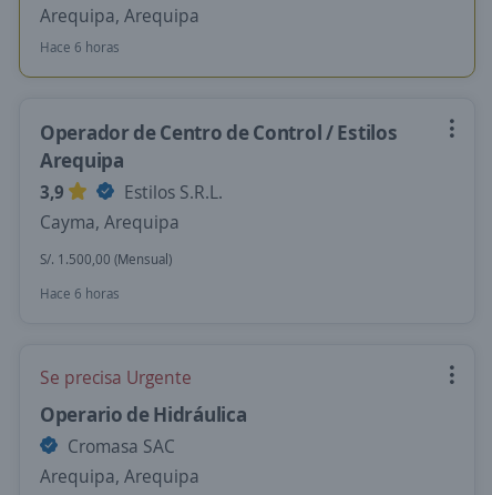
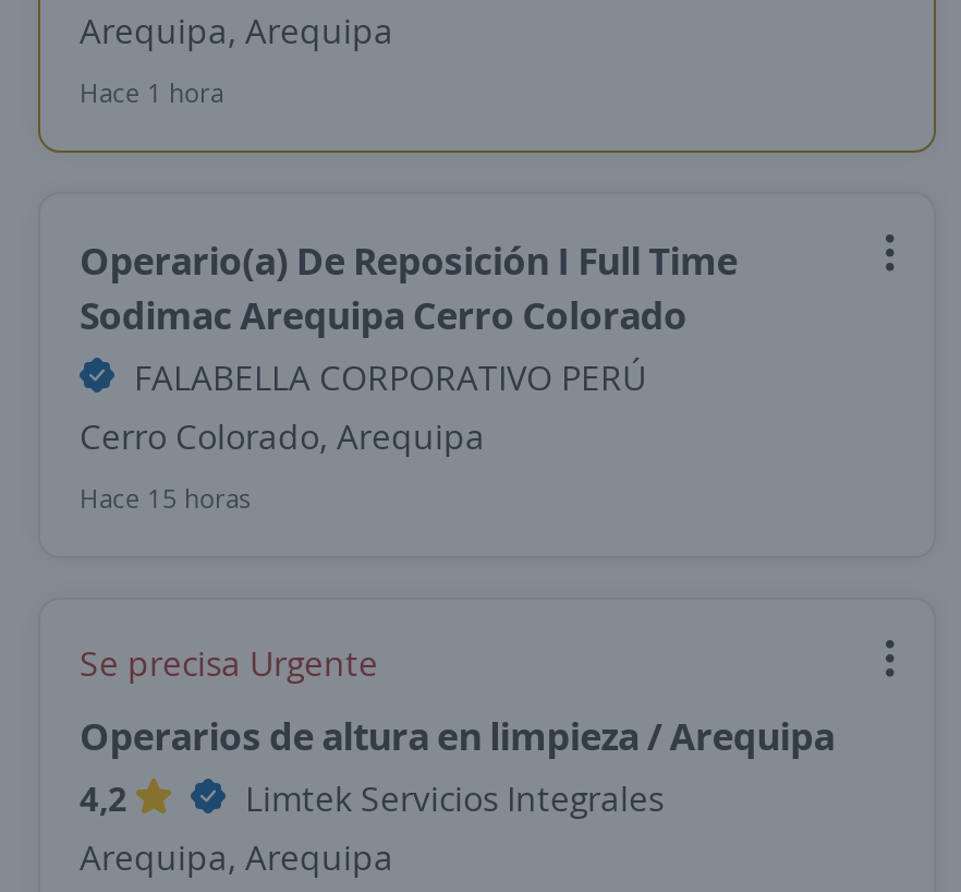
[40,38,397,303] Hace 6 horas | Operador de Centro de Control / Estilos | Arequipa | 3,9 | Estilos S.R.L. | Cayma, Arequipa | S/. 1.500,00 (Mensual) | Hace 6 horas -> [80,74,737,517] Hace 1 hora | Operario(a) De Reposición I Full Time | Sodimac Arequipa Cerro Colorado | FALABELLA CORPORATIVO PERÚ | Cerro Colorado, Arequipa | Hace 15 horas
[40,401,246,458] Operario de Hidráulica | Cromasa SAC -> [80,709,834,822] Operarios de altura en limpieza / Arequipa | 4,2 | Limtek Servicios Integrales

